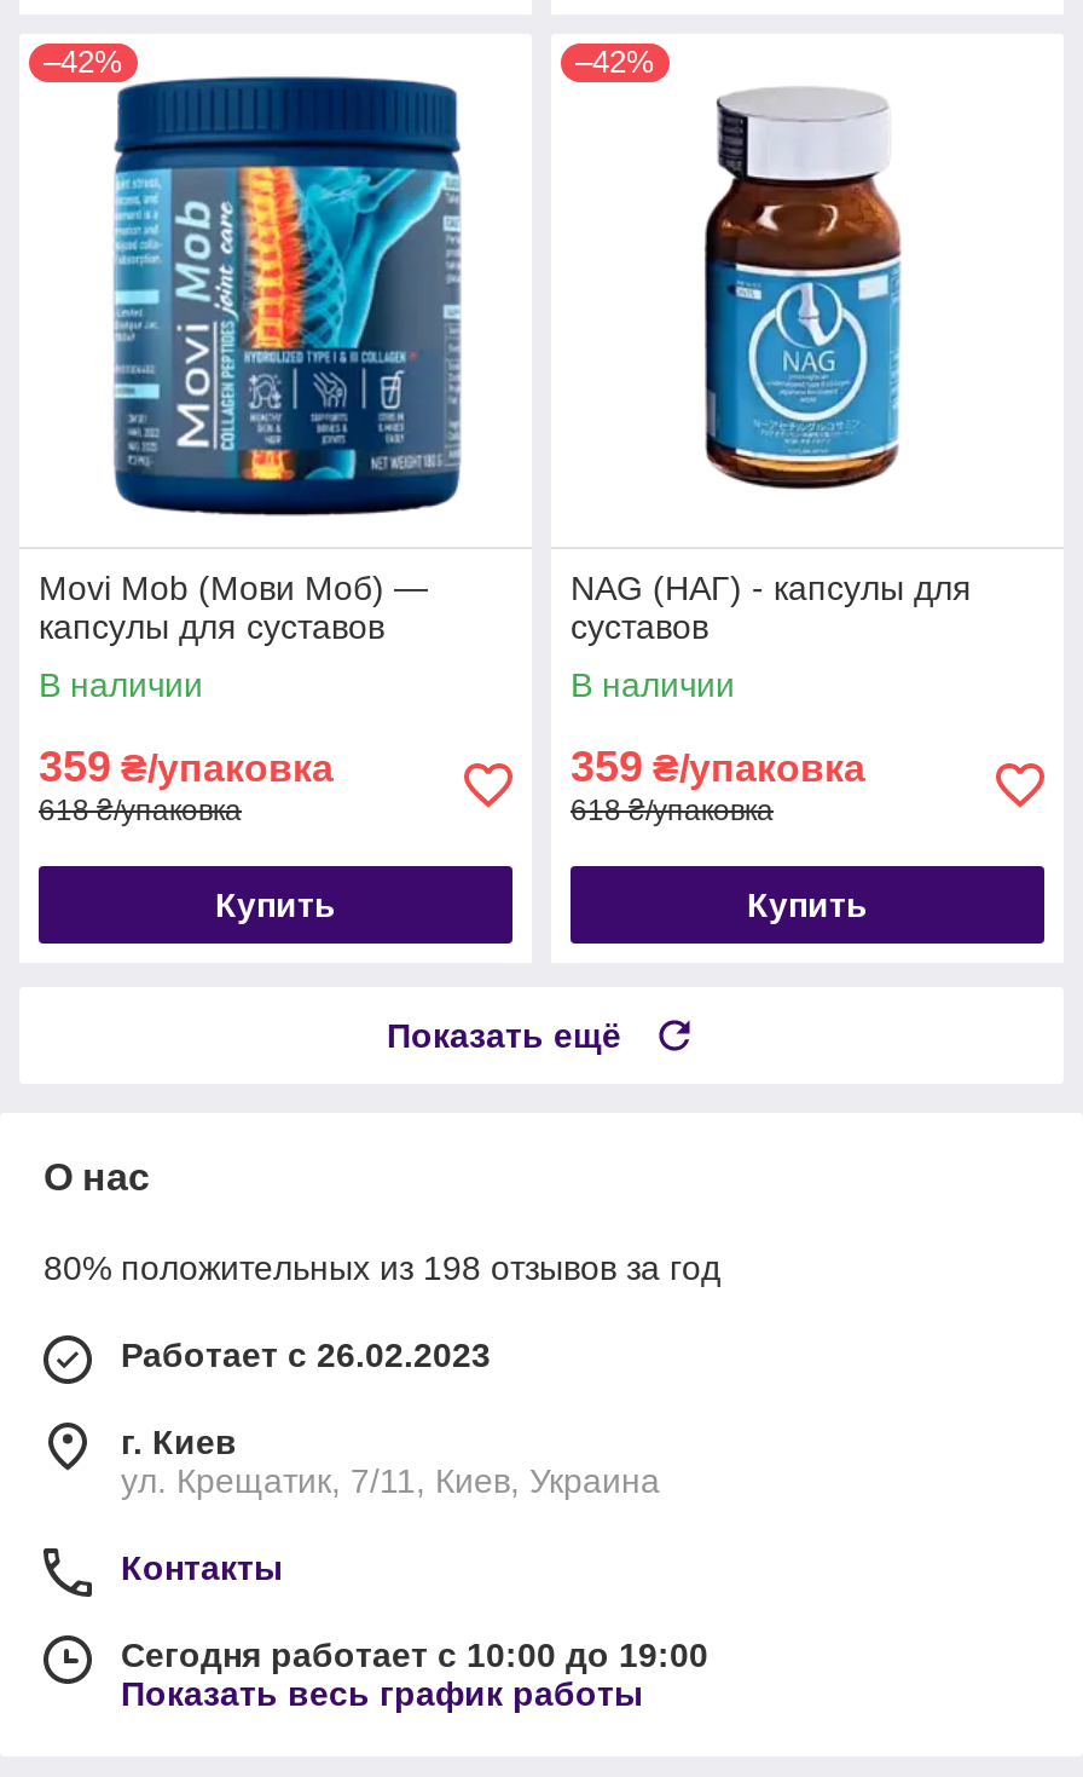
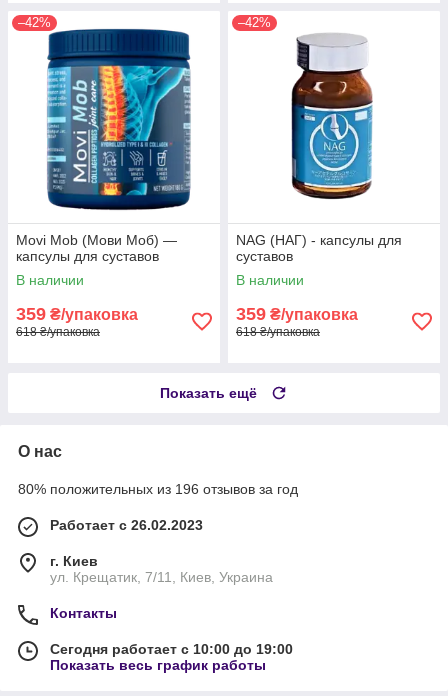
[215,886,336,925] Купить -> none
[747,886,868,925] Купить -> none
[44,1249,720,1288] 80% положительных из 198 отзывов за год -> [18,481,298,497] 80% положительных из 196 отзывов за год

